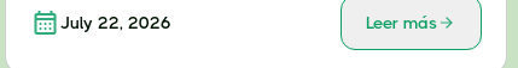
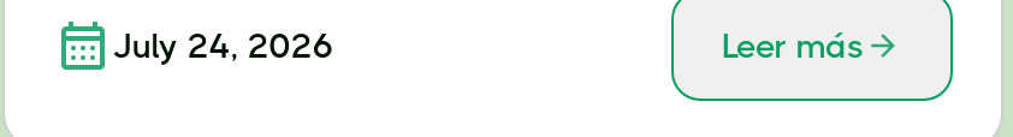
[60,13,171,32] July 22, 2026 -> [113,26,334,65] July 24, 2026

